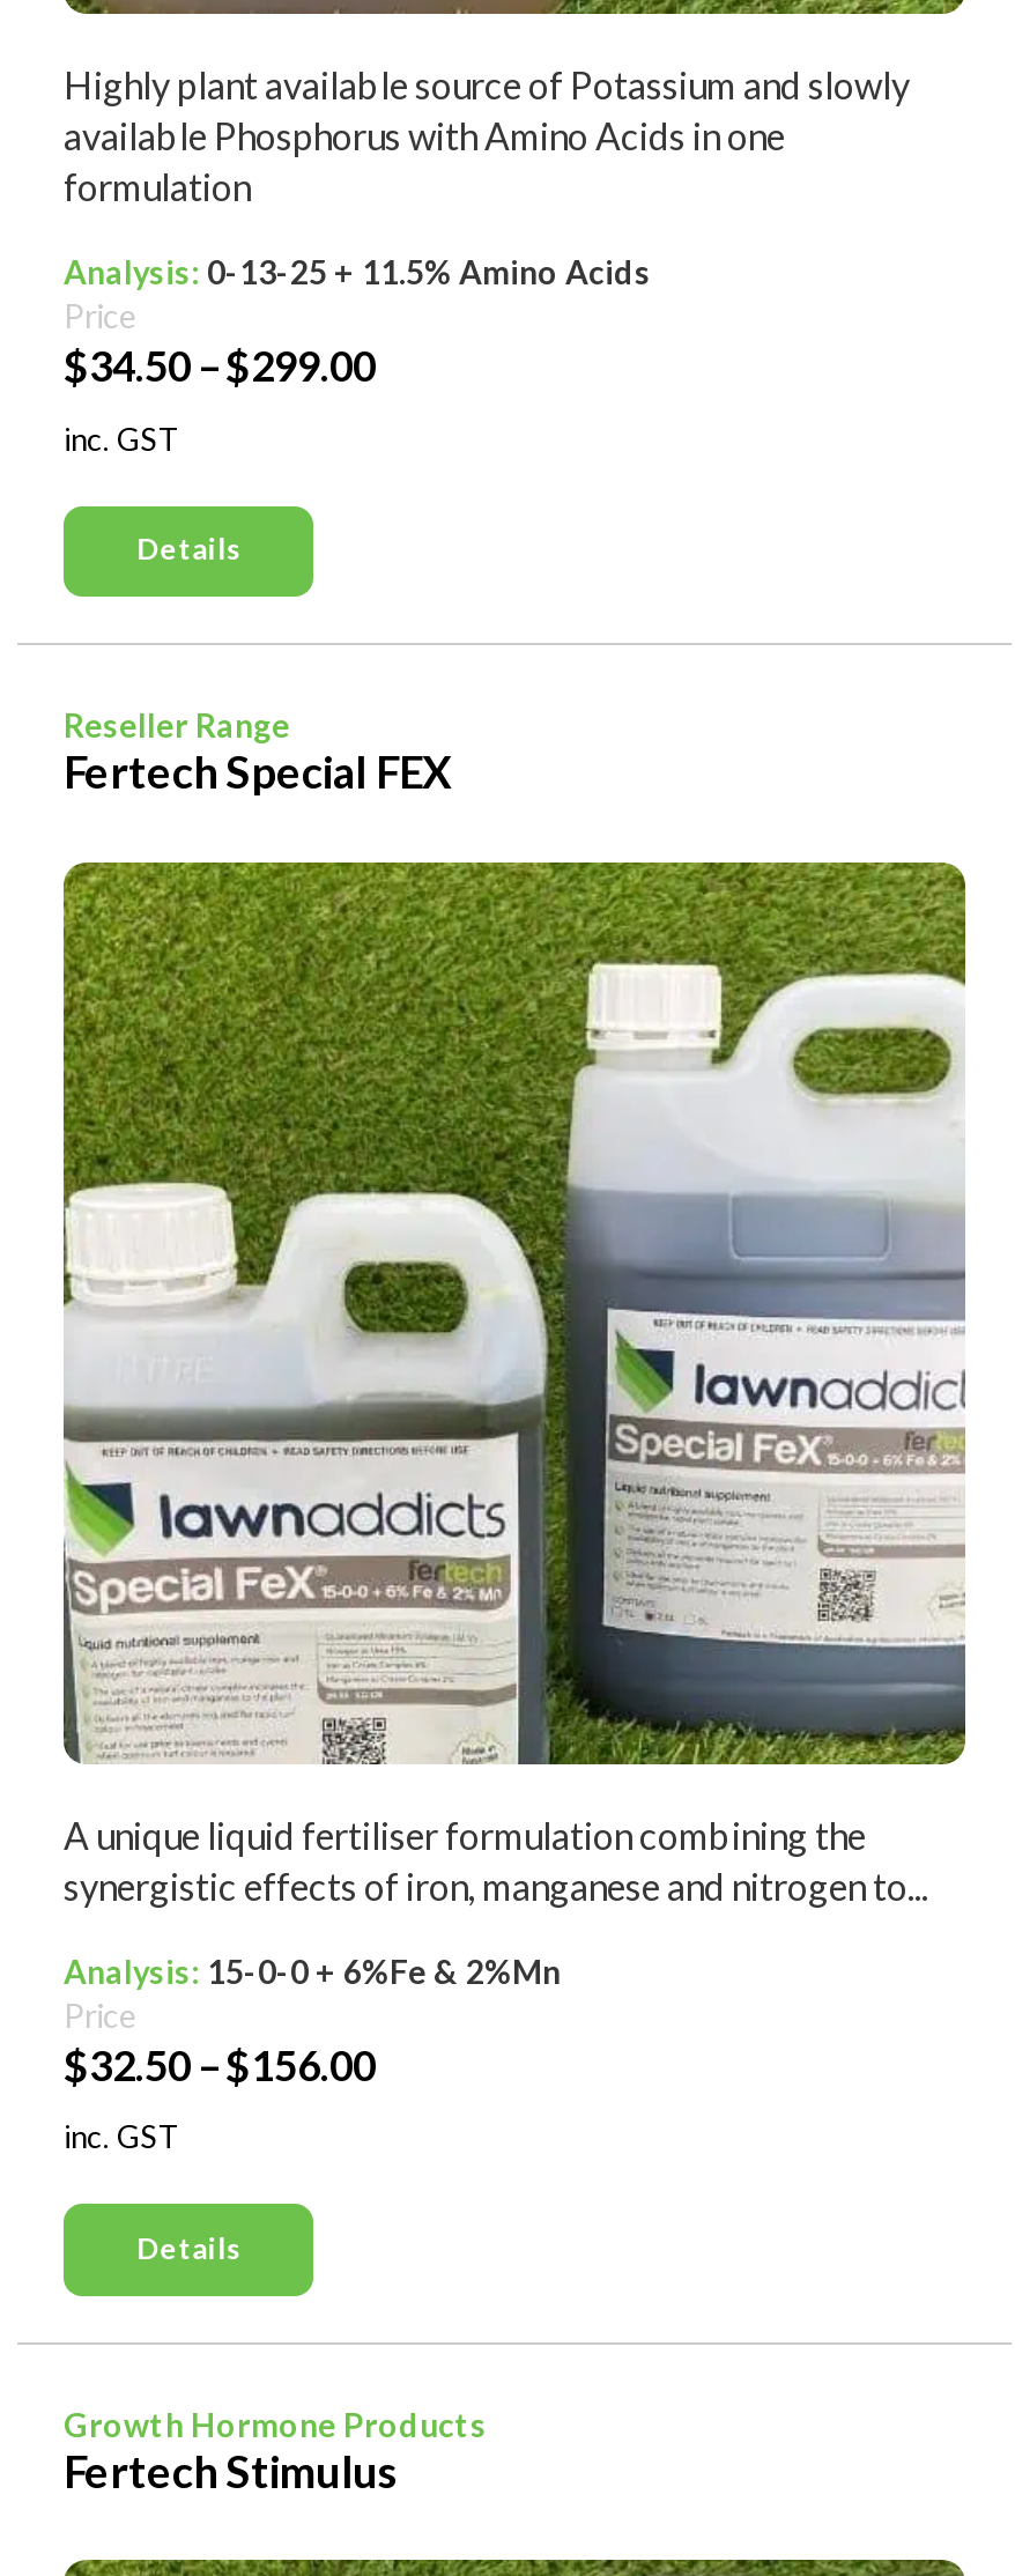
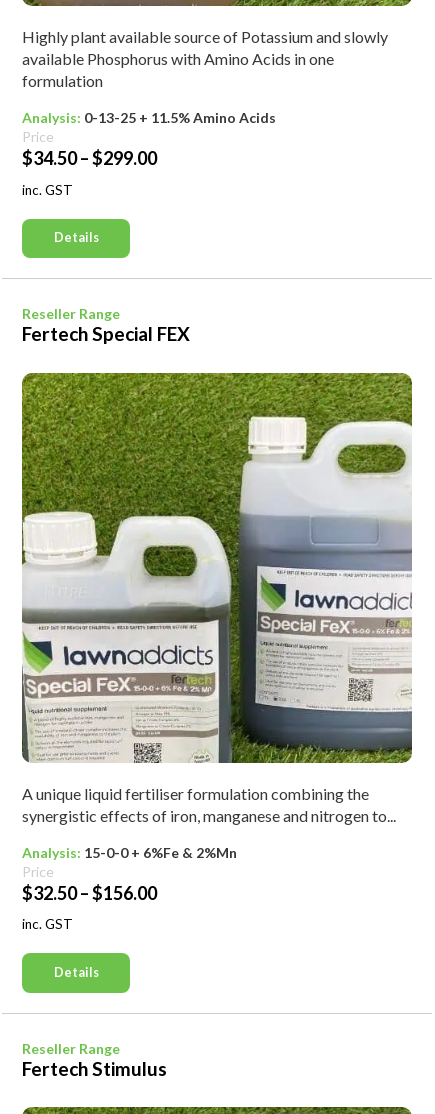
[64,2404,487,2443] Growth Hormone Products -> [22,1040,120,1057] Reseller Range

